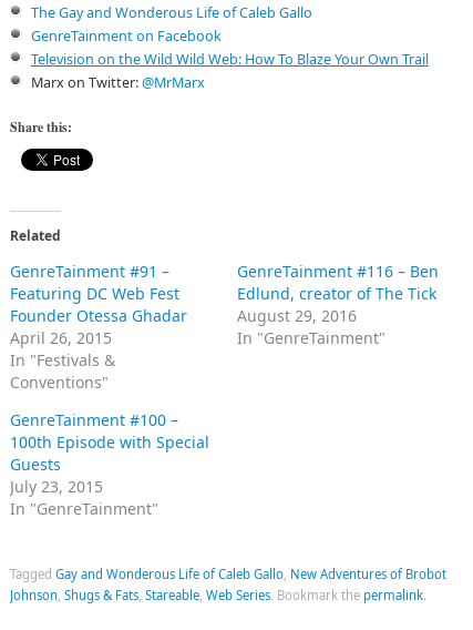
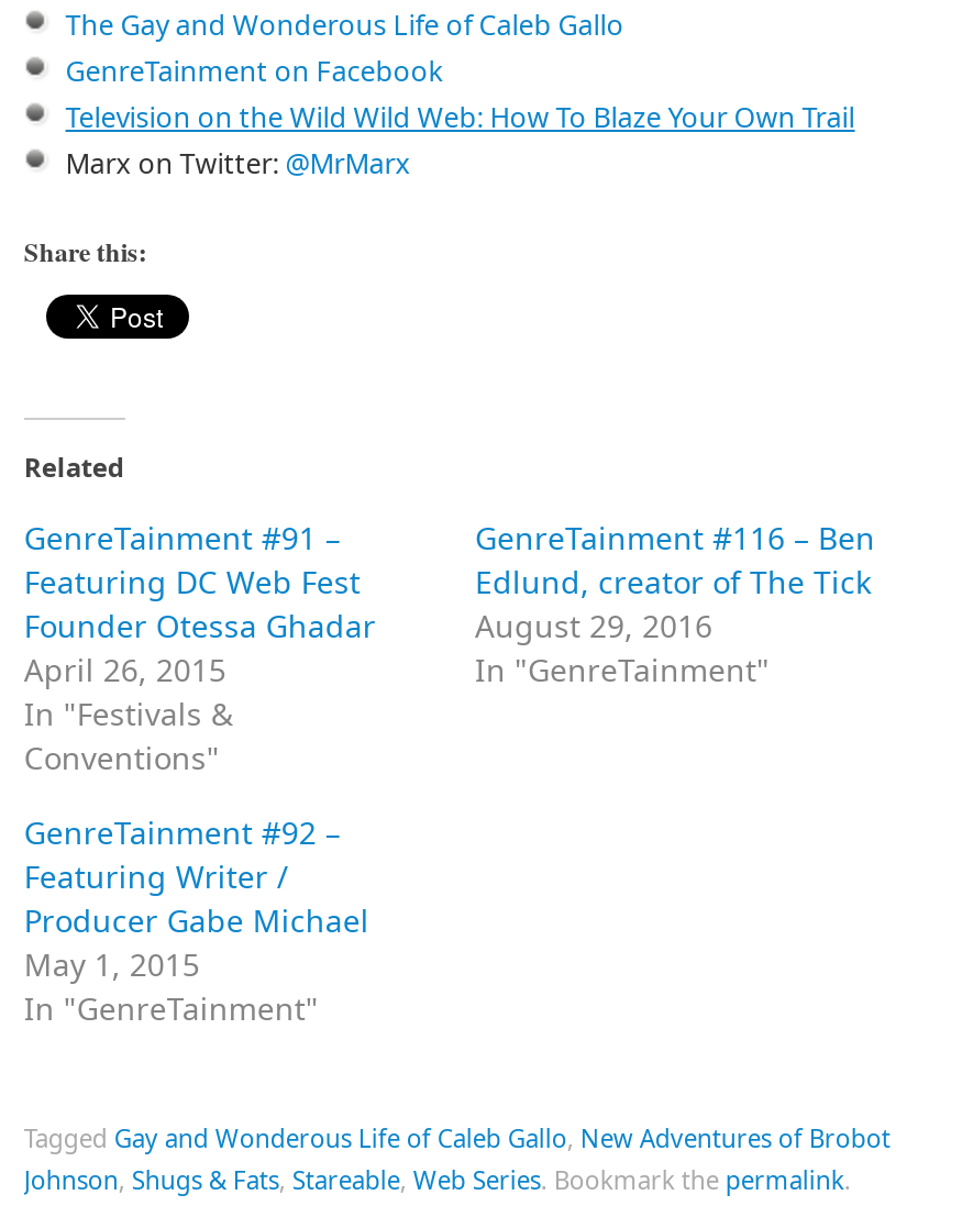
[10,409,209,496] GenreTainment #100 – | 100th Episode with Special | Guests | July 23, 2015 -> [24,810,369,984] GenreTainment #92 – | Featuring Writer / | Producer Gabe Michael | May 1, 2015

